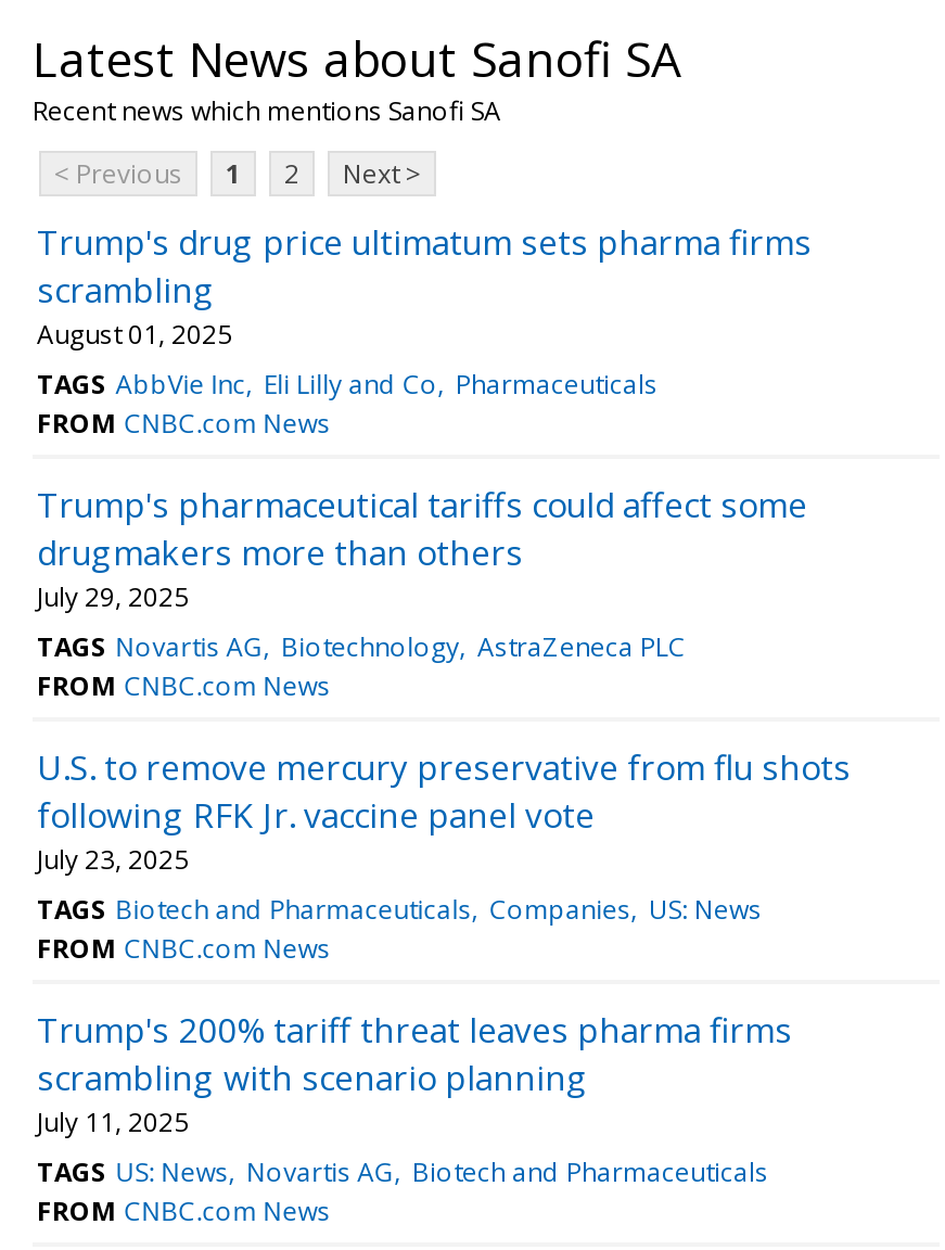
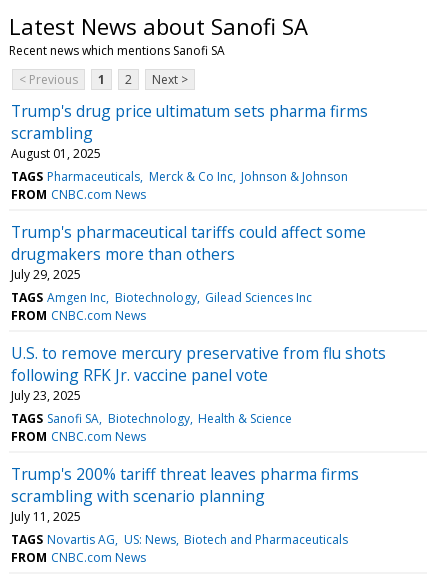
[37,365,657,402] TAGS AbbVie Inc Eli Lilly and Co Pharmaceuticals -> [11,168,348,185] TAGS Pharmaceuticals Merck & Co Inc Johnson & Johnson
[37,628,685,665] TAGS Novartis AG Biotechnology AstraZeneca PLC -> [11,289,312,306] TAGS Amgen Inc Biotechnology Gilead Sciences Inc
[37,890,761,927] TAGS Biotech and Pharmaceuticals Companies US: News -> [11,410,292,427] TAGS Sanofi SA Biotechnology Health & Science
[37,1153,768,1190] TAGS US: News Novartis AG Biotech and Pharmaceuticals -> [11,531,348,548] TAGS Novartis AG US: News Biotech and Pharmaceuticals

